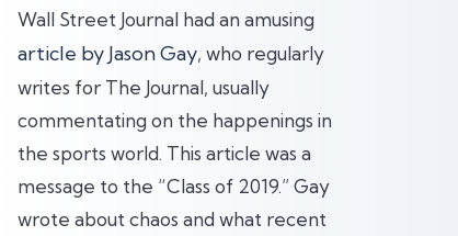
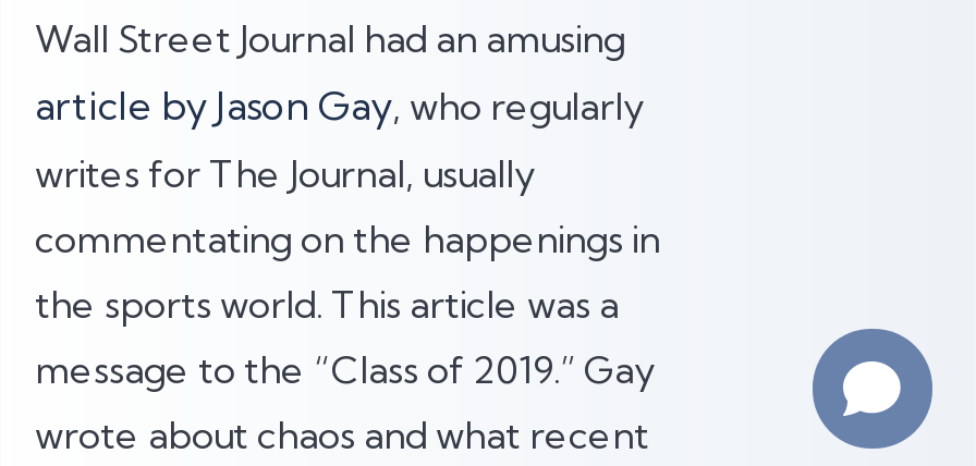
none -> [810,327,935,451] [image]

